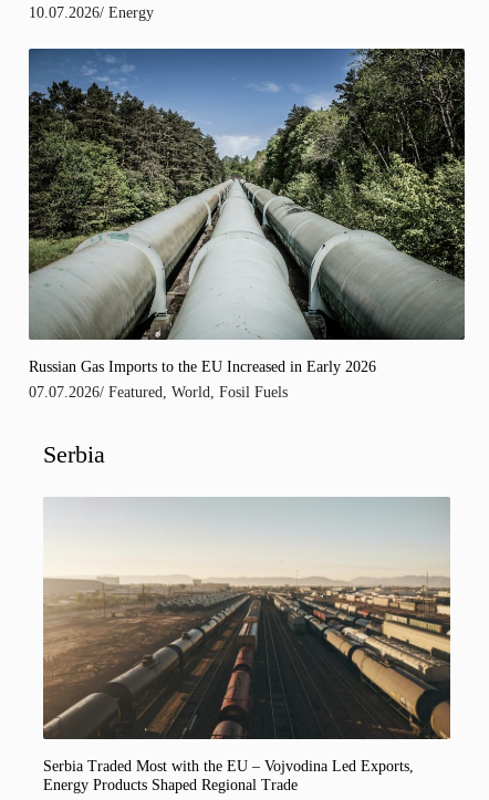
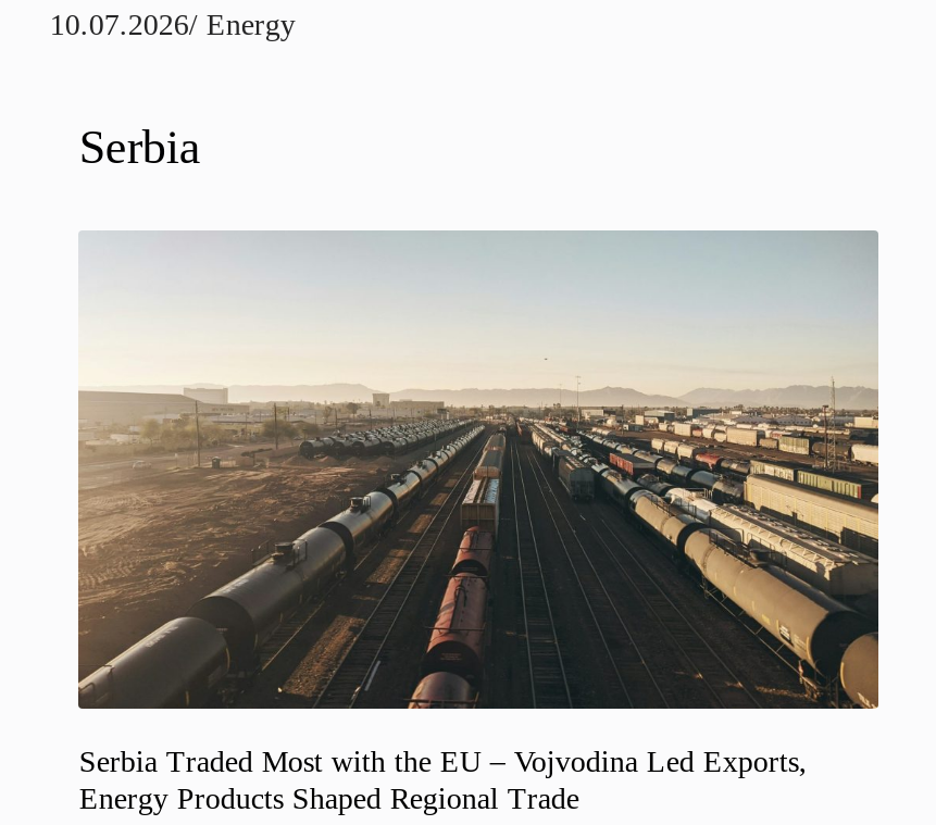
[28,48,466,401] [image] | Russian Gas Imports to the EU Increased in Early 2026 | 07.07.2026/ Featured, World, Fosil Fuels -> none

